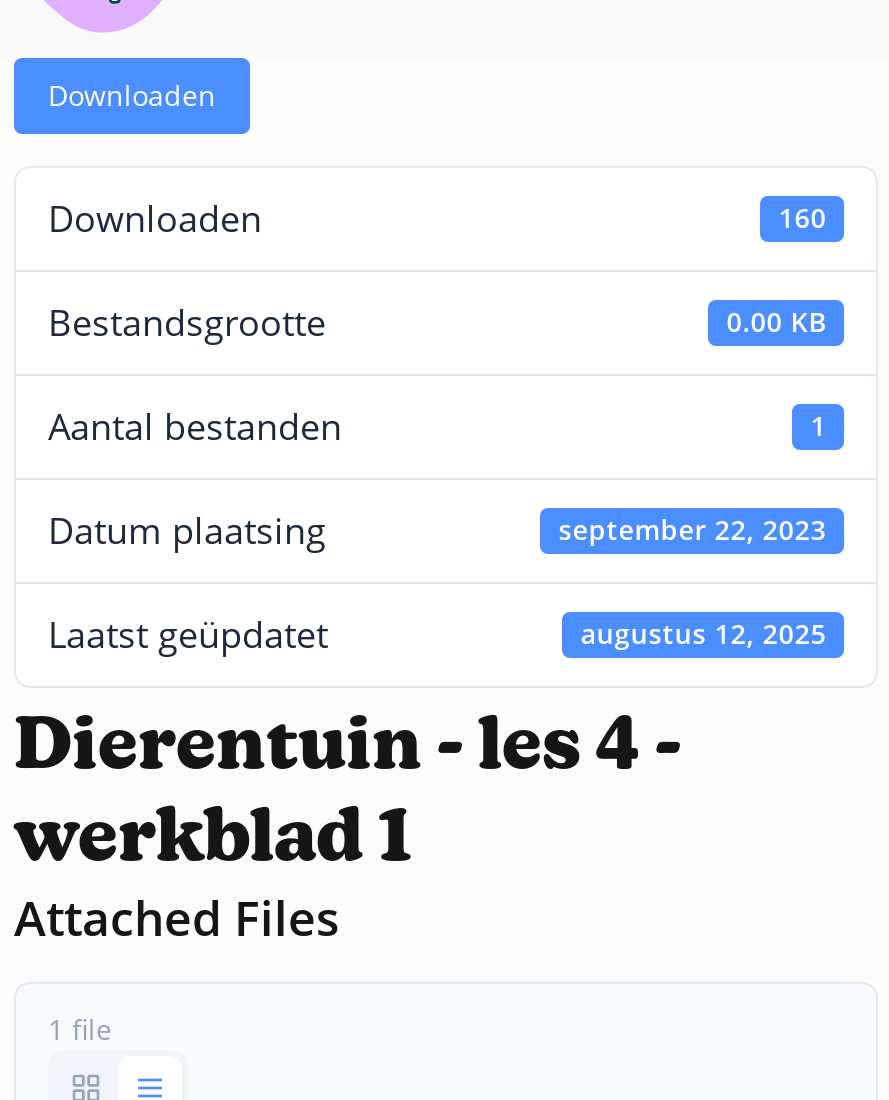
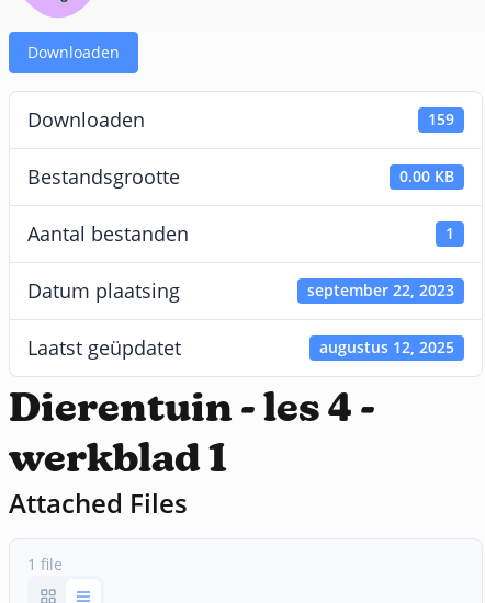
[778,200,826,236] 160 -> [428,110,454,129] 159

